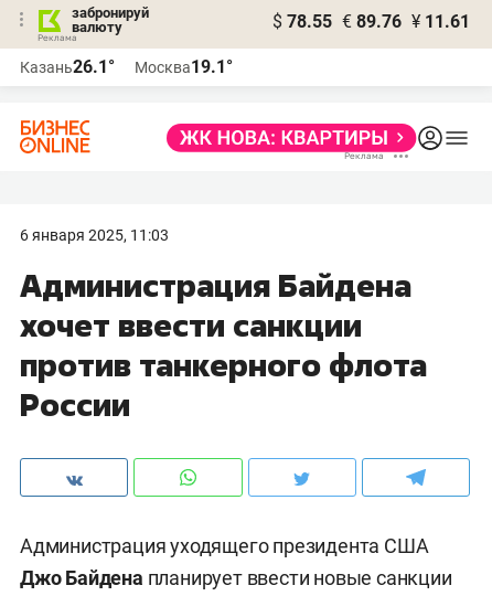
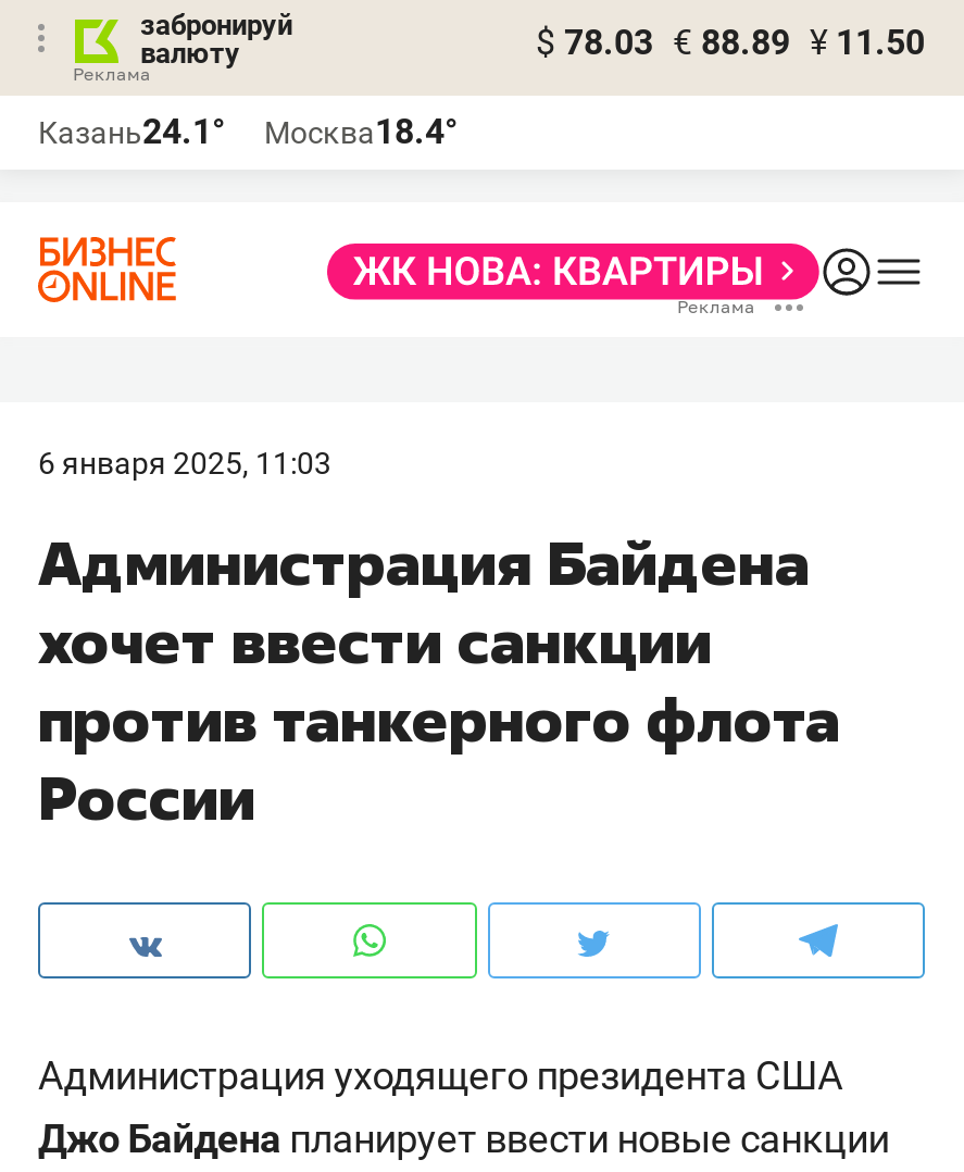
[272,11,470,32] $ 78.55 € 89.76 ¥ 11.61 -> [536,22,925,63] $ 78.03 € 88.89 ¥ 11.50
[20,56,115,77] Казань26.1° -> [38,111,225,152] Казань24.1°
[135,56,233,77] Москва19.1° -> [264,111,458,152] Москва18.4°

